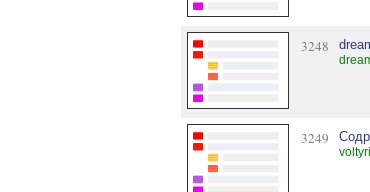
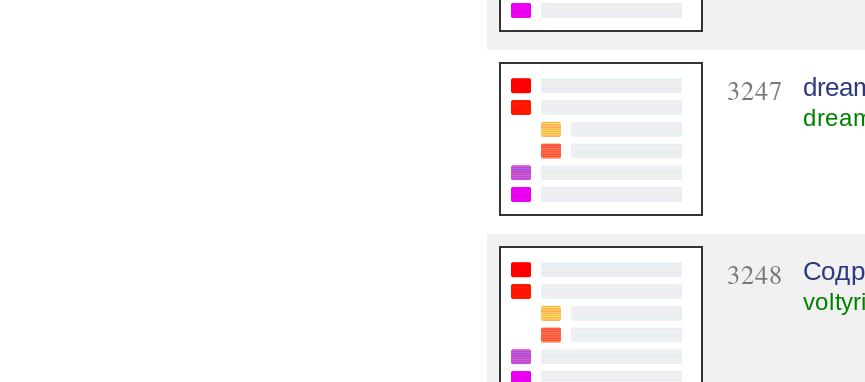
[301,37,329,55] 3248 -> [727,72,783,108] 3247
[301,129,329,147] 3249 -> [727,256,783,292] 3248

